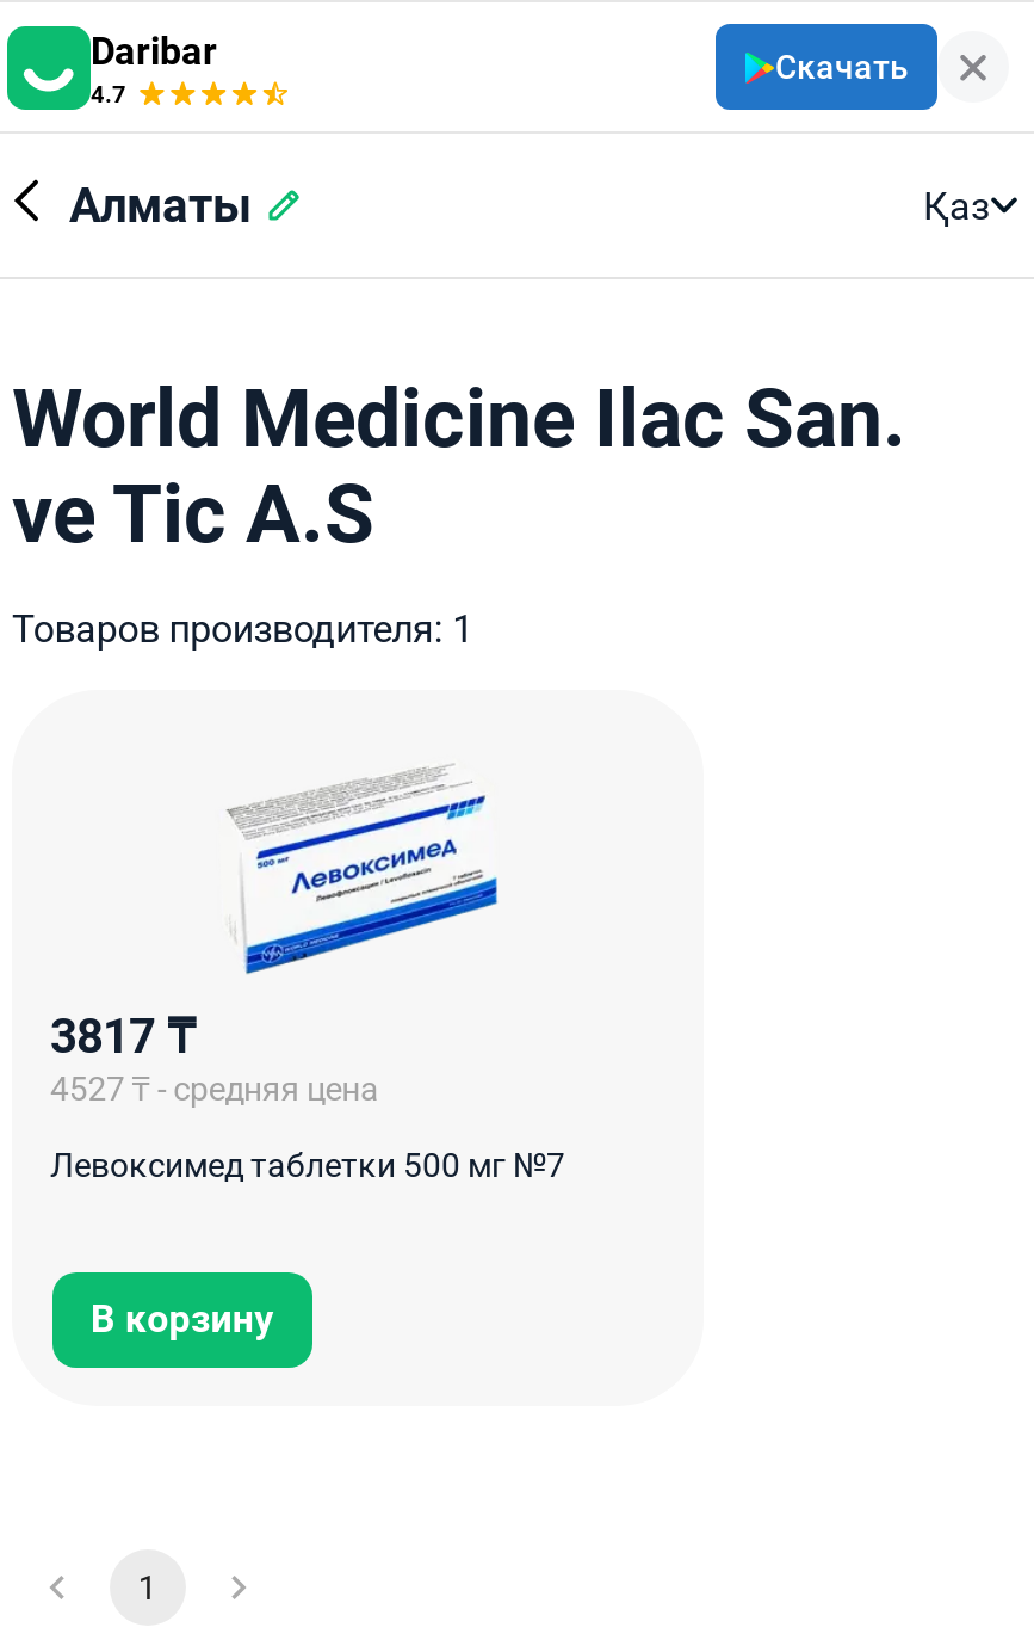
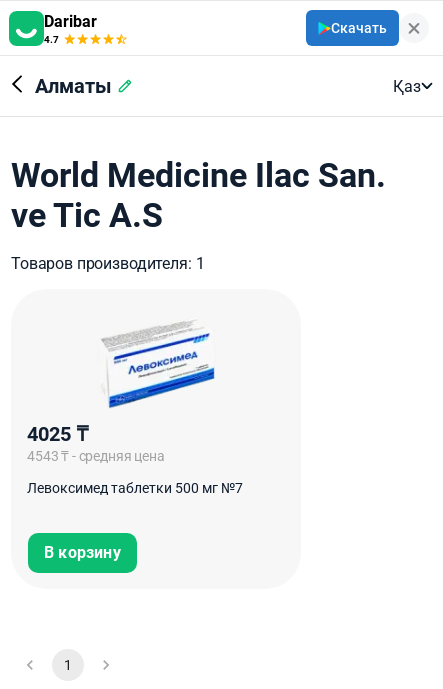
[50,1007,198,1065] 3817 ₸ -> [27,422,89,446] 4025 ₸
[50,1069,379,1108] 4527 ₸ - средняя цена -> [27,448,165,464] 4543 ₸ - средняя цена

